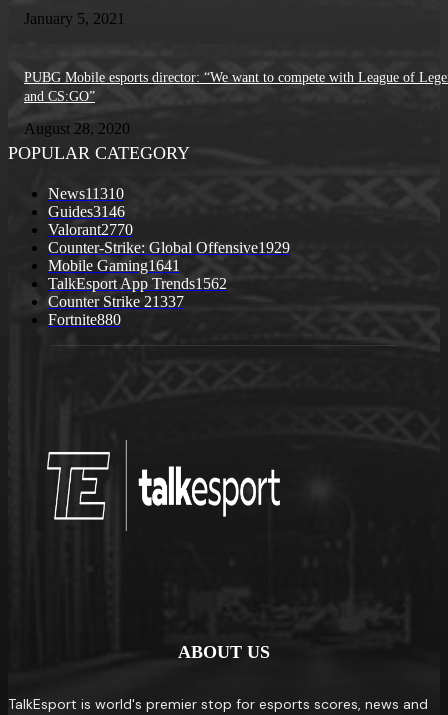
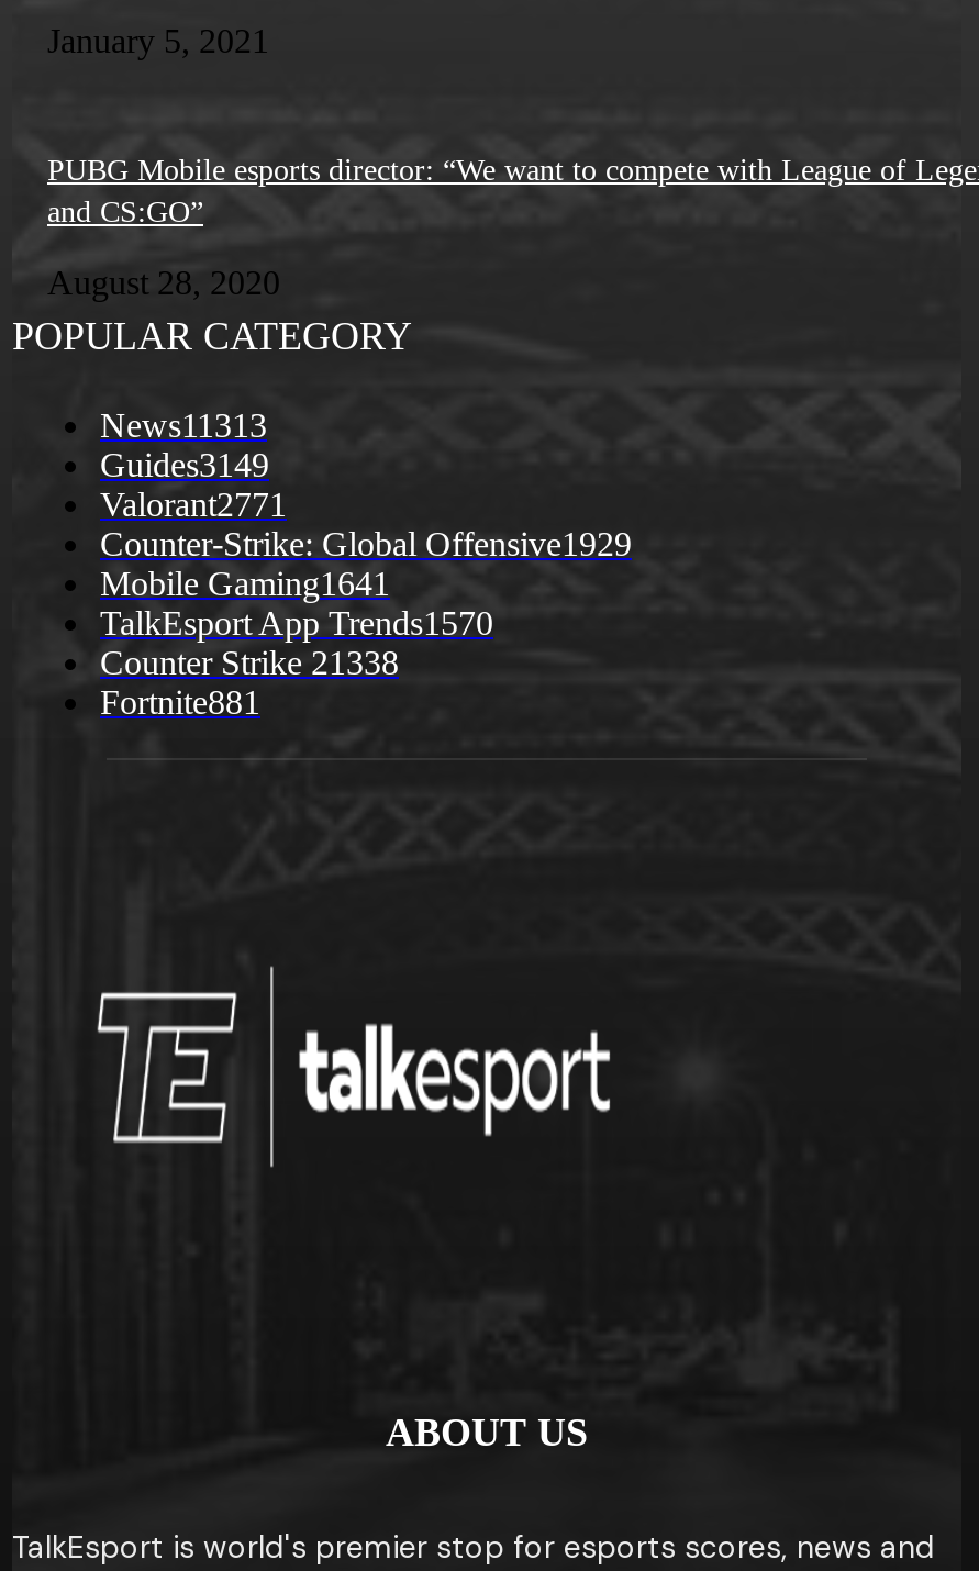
[48,184,124,201] News11310 -> [100,405,267,443] News11313
[48,202,125,219] Guides3146 -> [100,445,269,482] Guides3149
[48,220,133,237] Valorant2770 -> [100,484,287,522] Valorant2771
[48,274,227,291] TalkEsport App Trends1562 -> [100,603,493,640] TalkEsport App Trends1570
[48,292,184,309] Counter Strike 21337 -> [100,643,399,680] Counter Strike 21338
[48,310,121,327] Fortnite880 -> [100,682,260,720] Fortnite881

